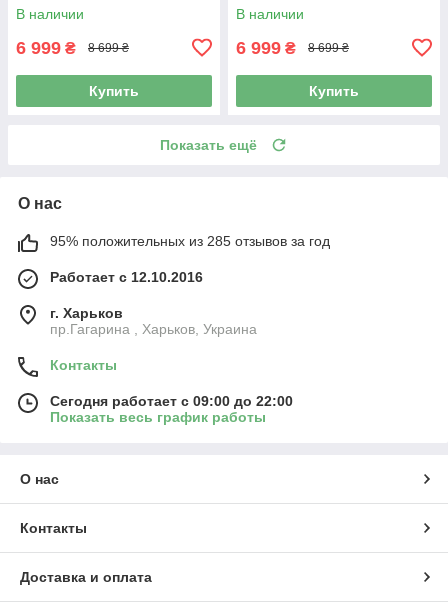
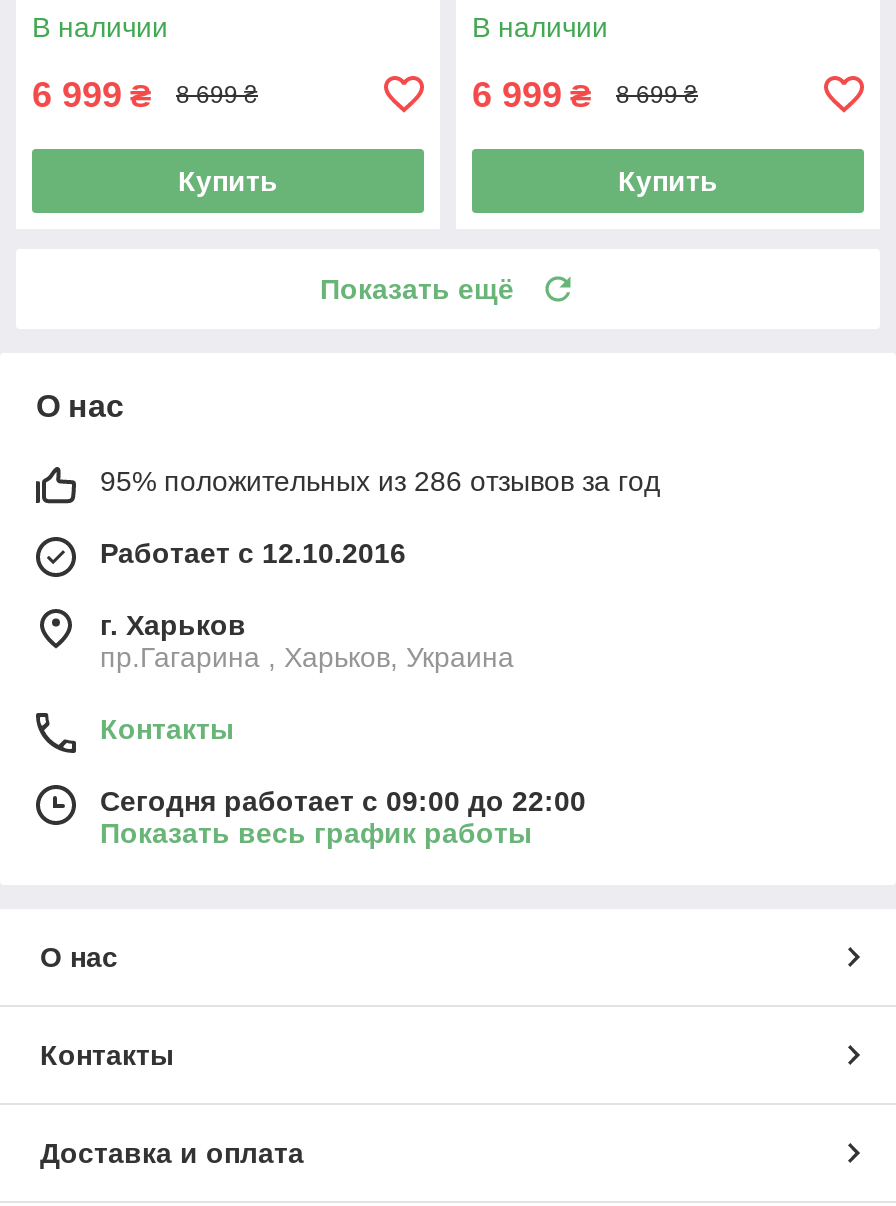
[50,233,330,249] 95% положительных из 285 отзывов за год -> [100,465,660,497] 95% положительных из 286 отзывов за год

